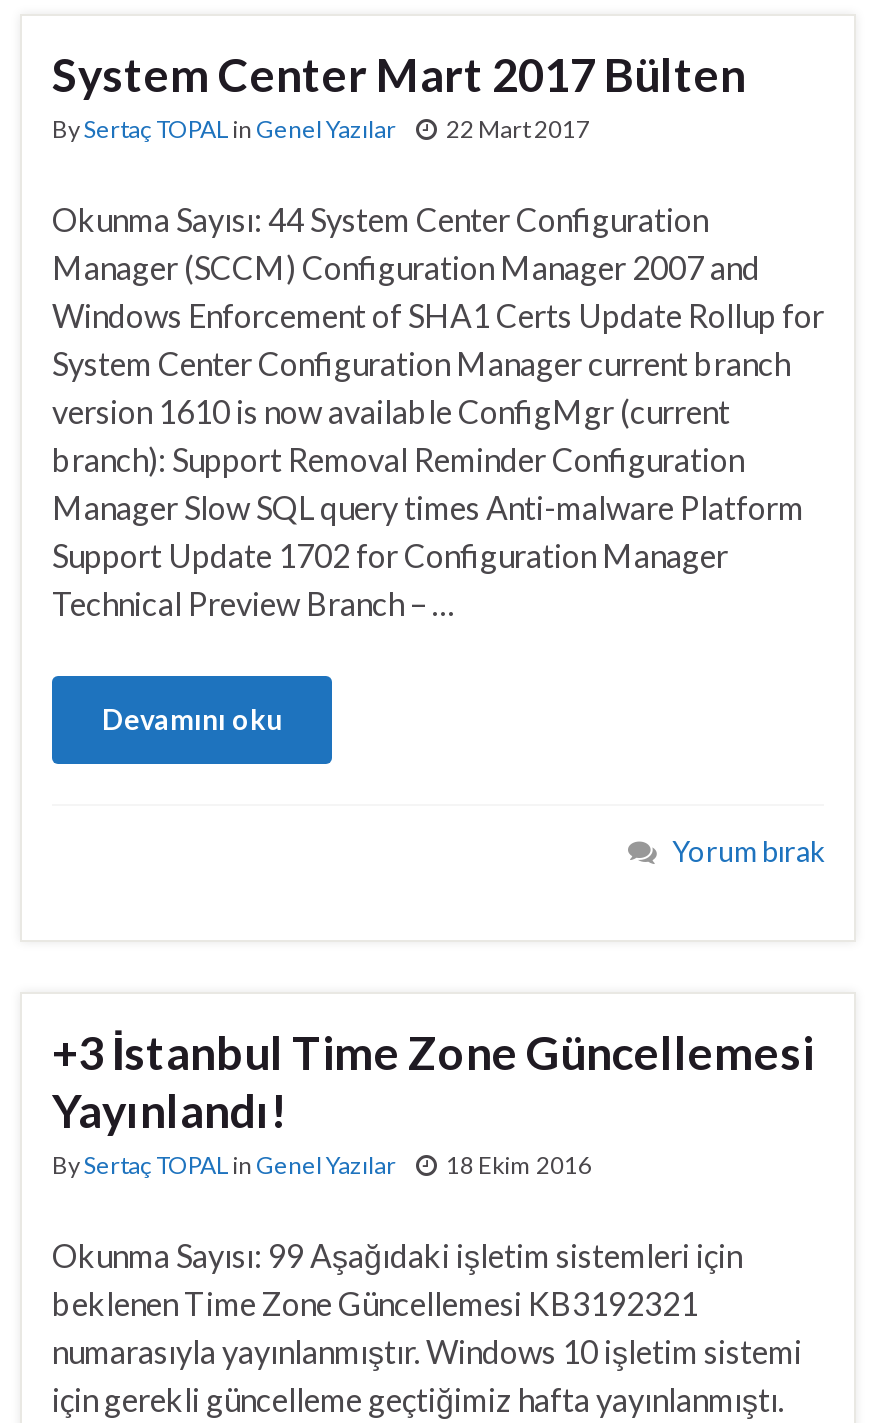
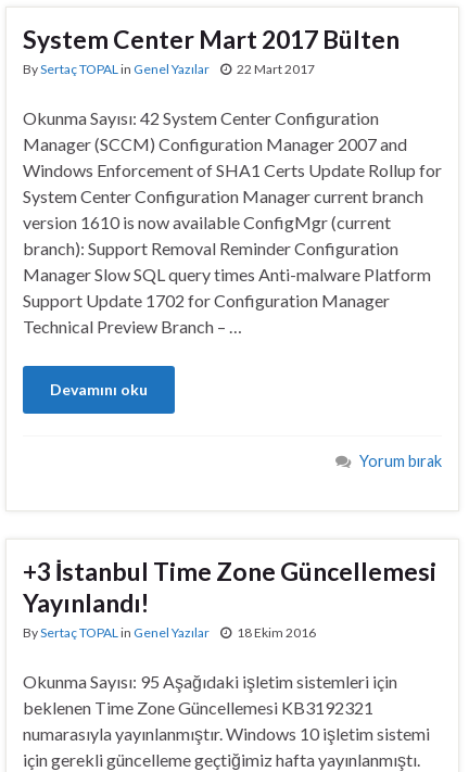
[52,199,708,237] Okunma Sayısı: 44 System Center Configuration -> [23,108,379,128] Okunma Sayısı: 42 System Center Configuration
[52,1236,742,1274] Okunma Sayısı: 99 Aşağıdaki işletim sistemleri için -> [23,671,397,691] Okunma Sayısı: 95 Aşağıdaki işletim sistemleri için

